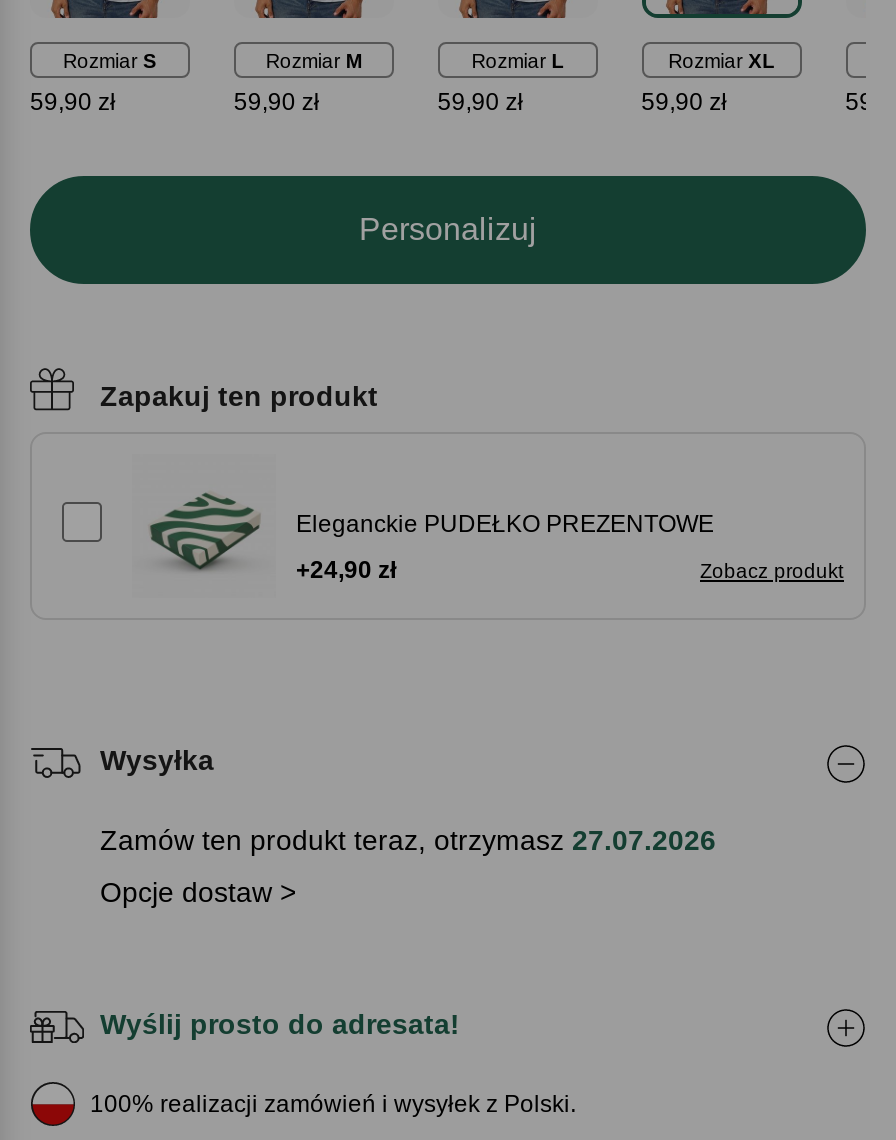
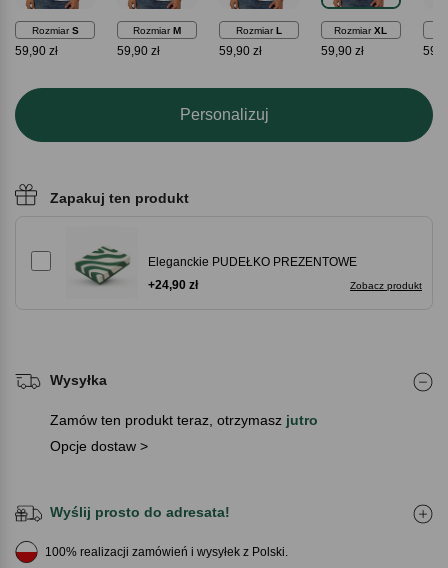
[100,823,716,855] Zamów ten produkt teraz, otrzymasz 27.07.2026 -> [50,412,318,428] Zamów ten produkt teraz, otrzymasz jutro

